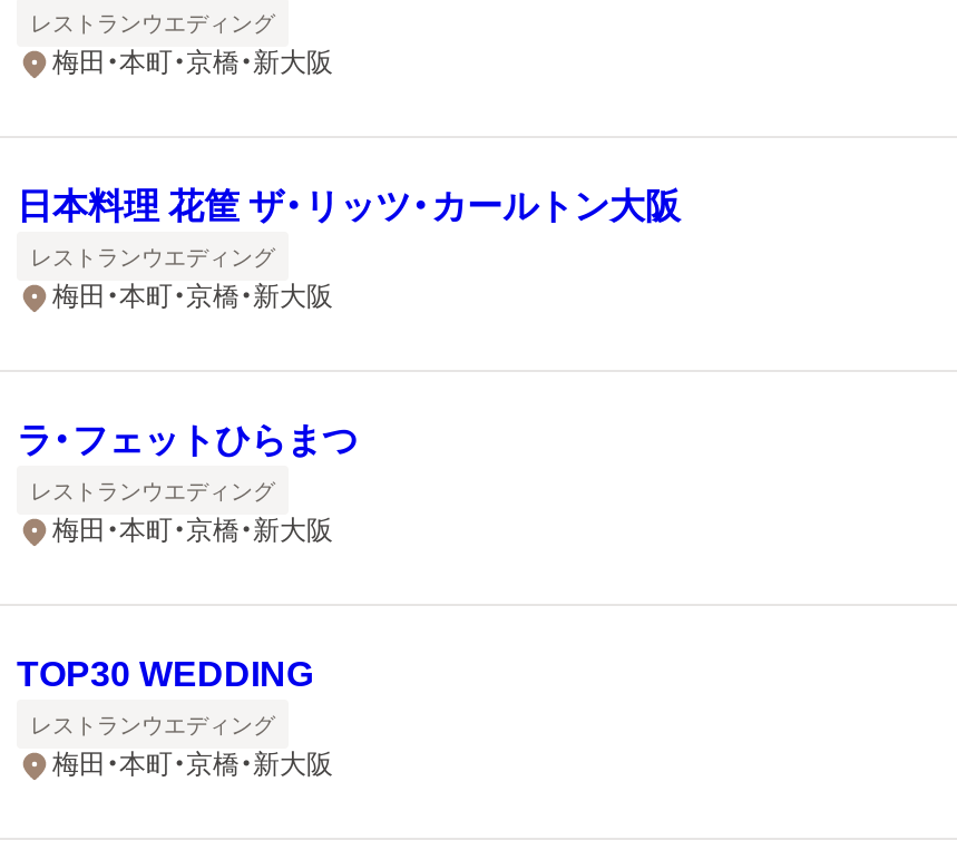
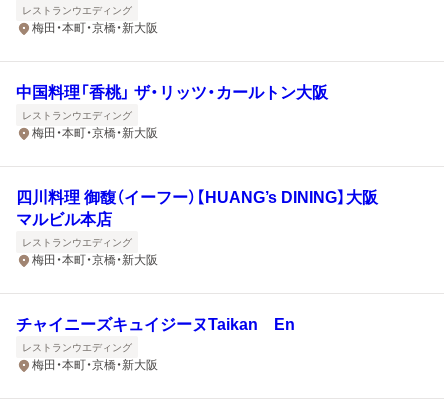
[17,187,681,225] 日本料理 花筐 ザ・リッツ・カールトン大阪 -> [16,84,328,101] 中国料理「香桃」 ザ・リッツ・カールトン大阪
[17,421,358,459] ラ・フェットひらまつ -> [16,189,378,228] 四川料理 御馥（イーフー）【HUANG’s DINING】大阪 | マルビル本店
[17,655,313,693] TOP30 WEDDING -> [16,316,295,333] チャイニーズキュイジーヌTaikan En

